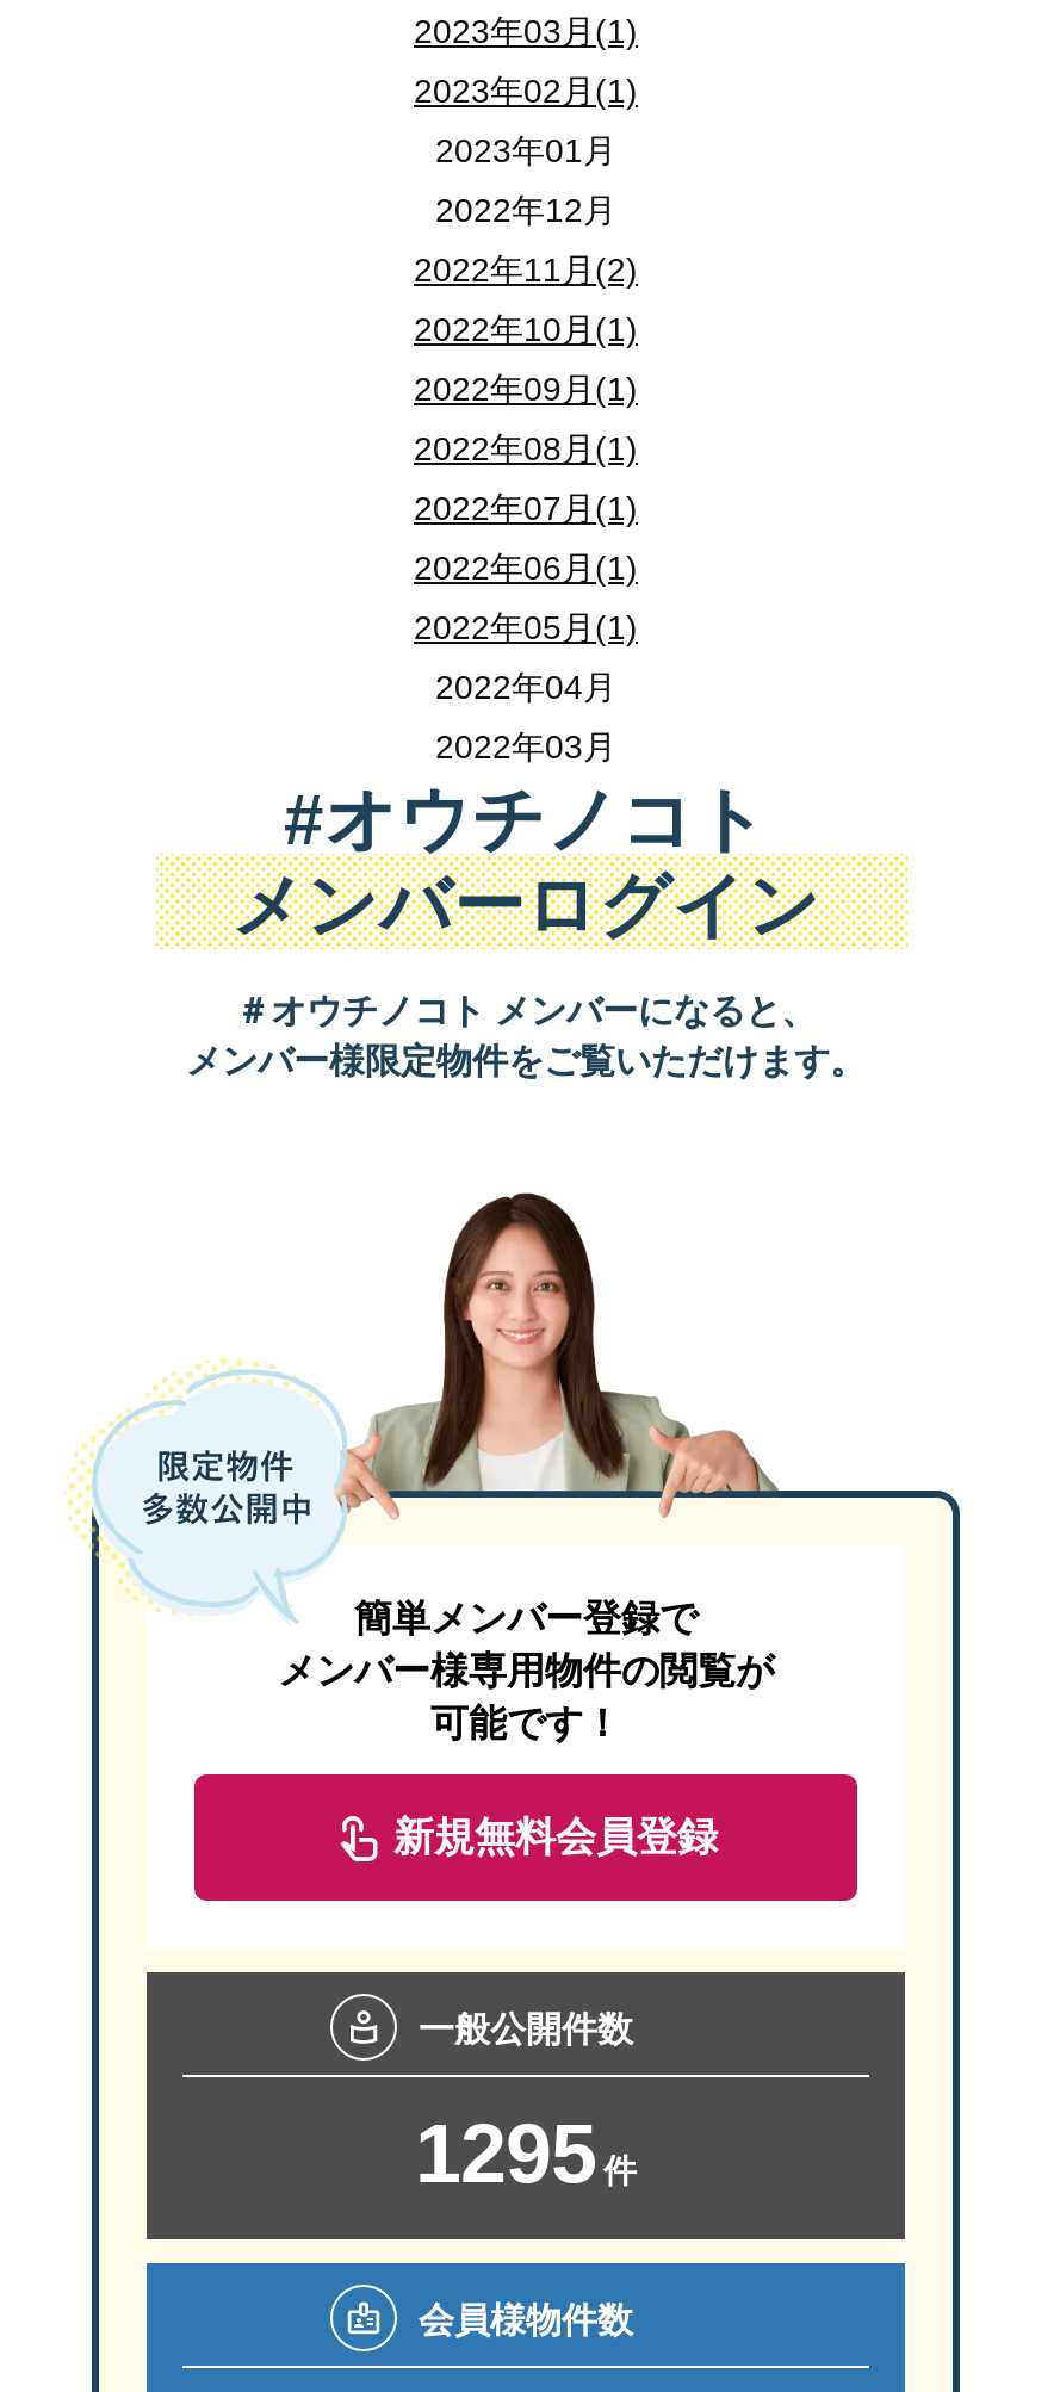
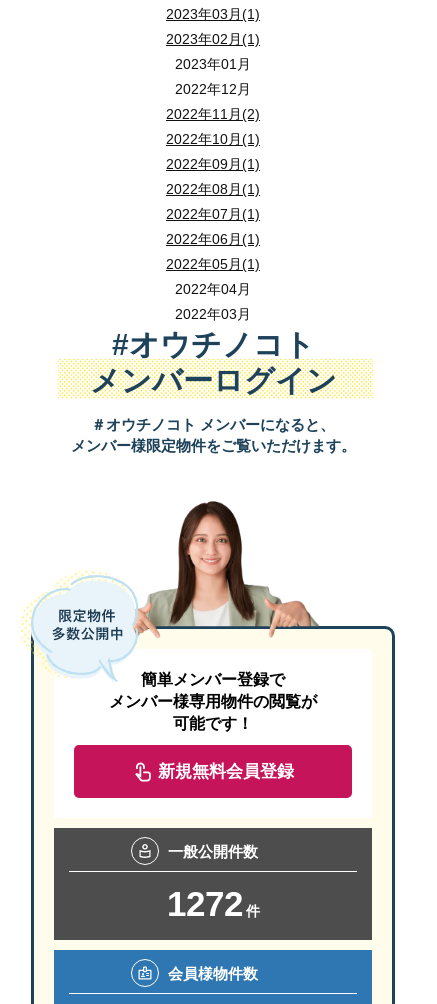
[415,2106,637,2199] 1295 件 -> [166,884,259,923] 1272 件

